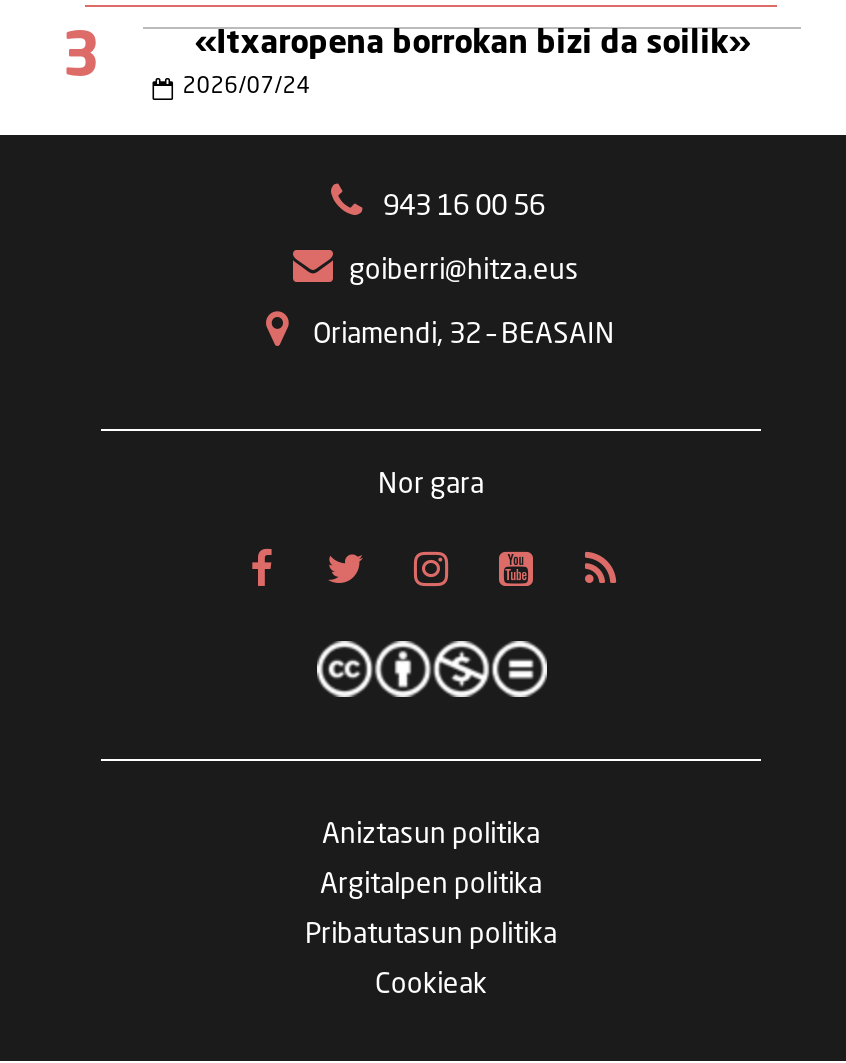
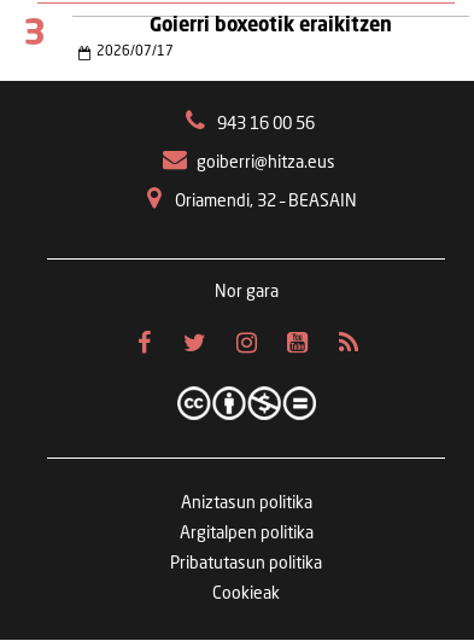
[194,29,750,61] «Itxaropena borrokan bizi da soilik» -> [150,17,392,36] Goierri boxeotik eraikitzen
[182,77,310,99] 2026/07/24 -> [96,46,173,59] 2026/07/17

